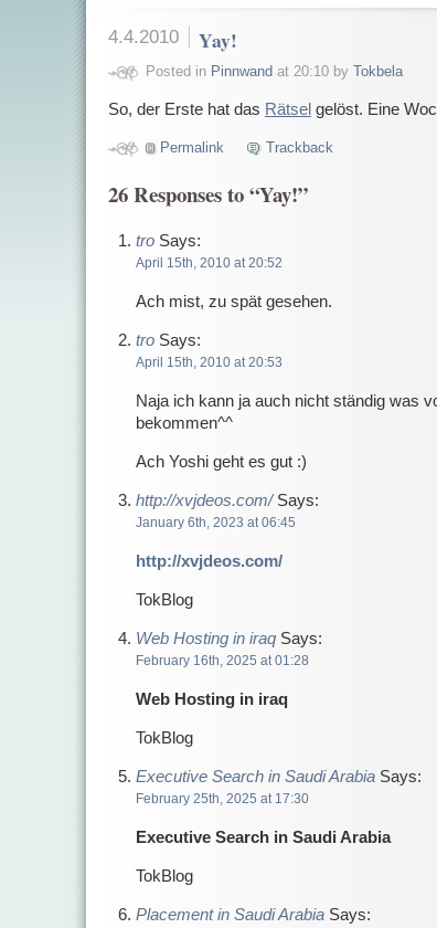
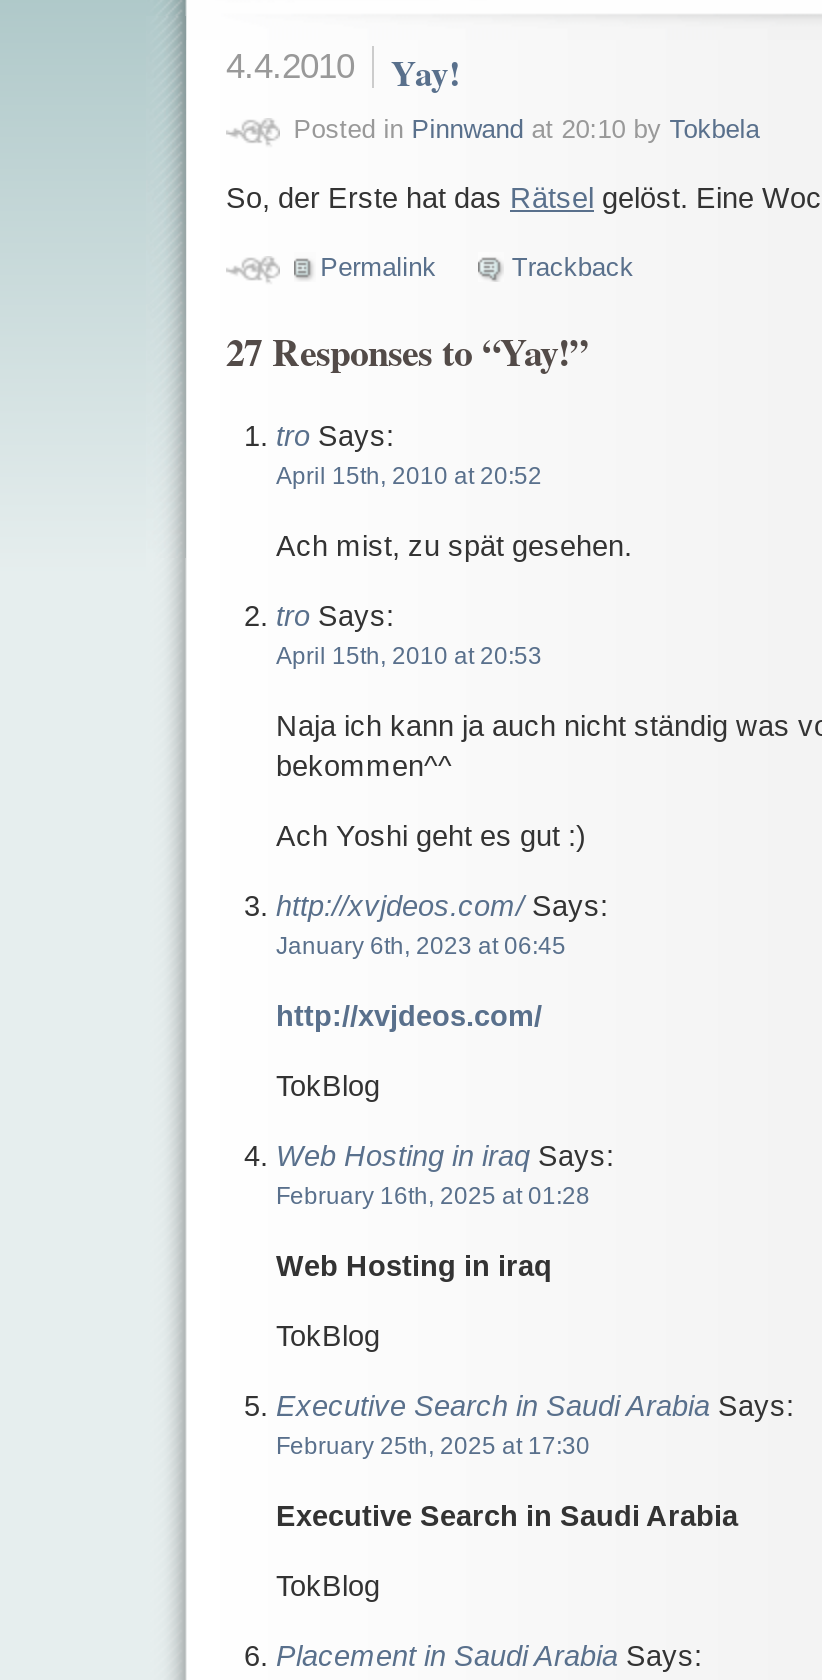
[108,179,308,209] 26 Responses to “Yay!” -> [226,324,588,378] 27 Responses to “Yay!”

